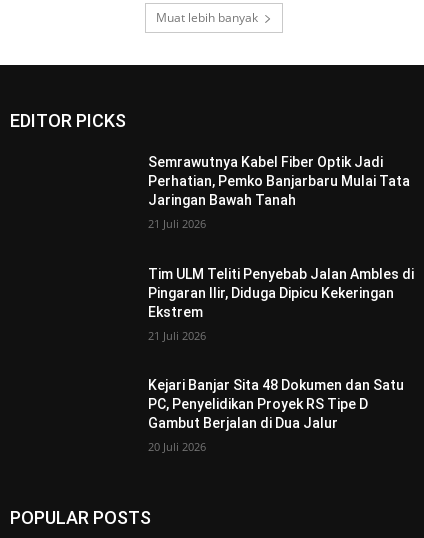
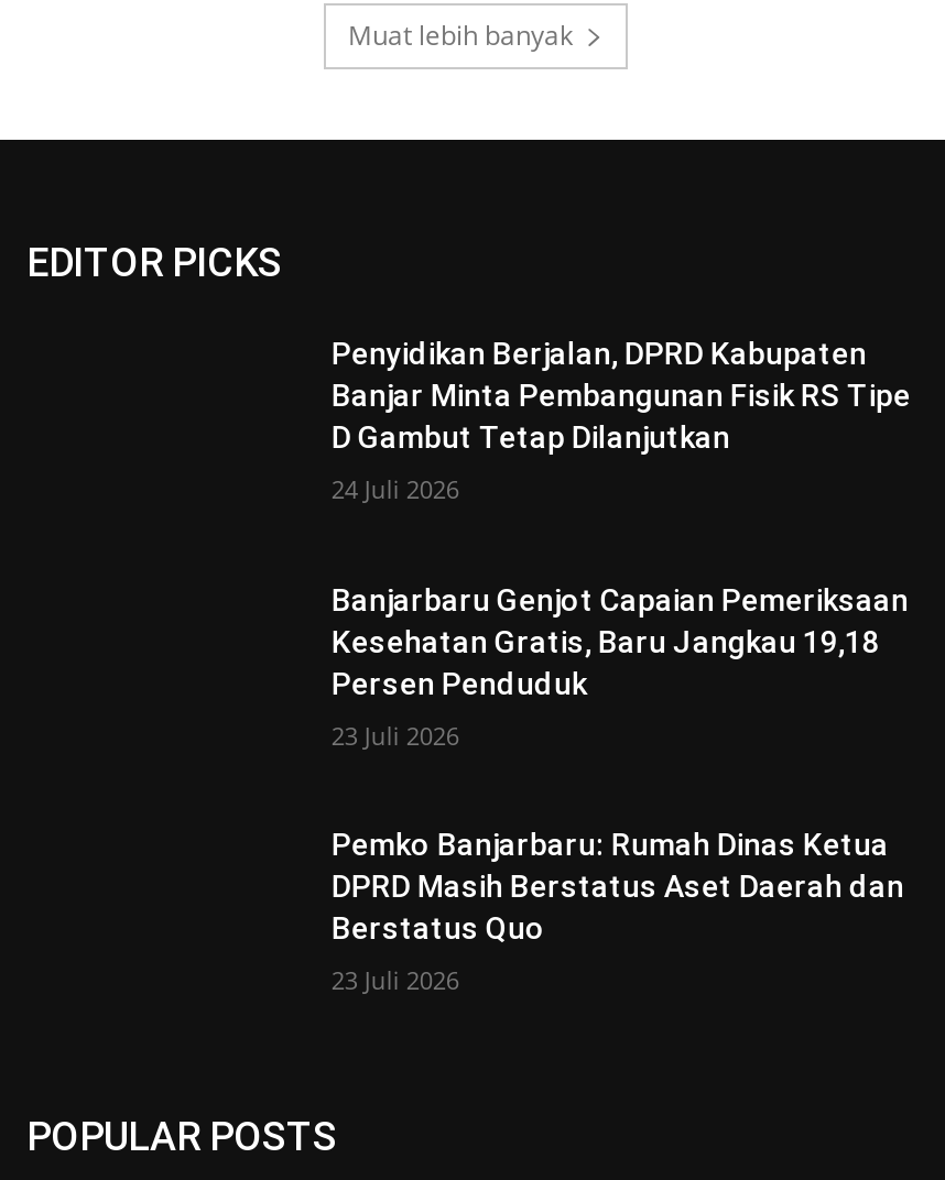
[148,154,410,208] Semrawutnya Kabel Fiber Optik Jadi | Perhatian, Pemko Banjarbaru Mulai Tata | Jaringan Bawah Tanah -> [331,336,911,455] Penyidikan Berjalan, DPRD Kabupaten | Banjar Minta Pembangunan Fisik RS Tipe | D Gambut Tetap Dilanjutkan
[148,216,206,231] 21 Juli 2026 -> [331,472,459,505] 24 Juli 2026
[148,266,414,320] Tim ULM Teliti Penyebab Jalan Ambles di | Pingaran Ilir, Diduga Dipicu Kekeringan | Ekstrem -> [331,582,908,701] Banjarbaru Genjot Capaian Pemeriksaan | Kesehatan Gratis, Baru Jangkau 19,18 | Persen Penduduk
[148,328,206,343] 21 Juli 2026 -> [331,718,459,751] 23 Juli 2026
[148,377,404,431] Kejari Banjar Sita 48 Dokumen dan Satu | PC, Penyelidikan Proyek RS Tipe D | Gambut Berjalan di Dua Jalur -> [331,828,904,946] Pemko Banjarbaru: Rumah Dinas Ketua | DPRD Masih Berstatus Aset Daerah dan | Berstatus Quo
[148,439,206,454] 20 Juli 2026 -> [331,964,459,997] 23 Juli 2026

